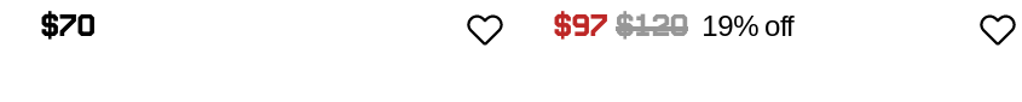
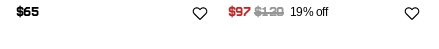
[40,15,94,43] $70 -> [16,7,38,19] $65

